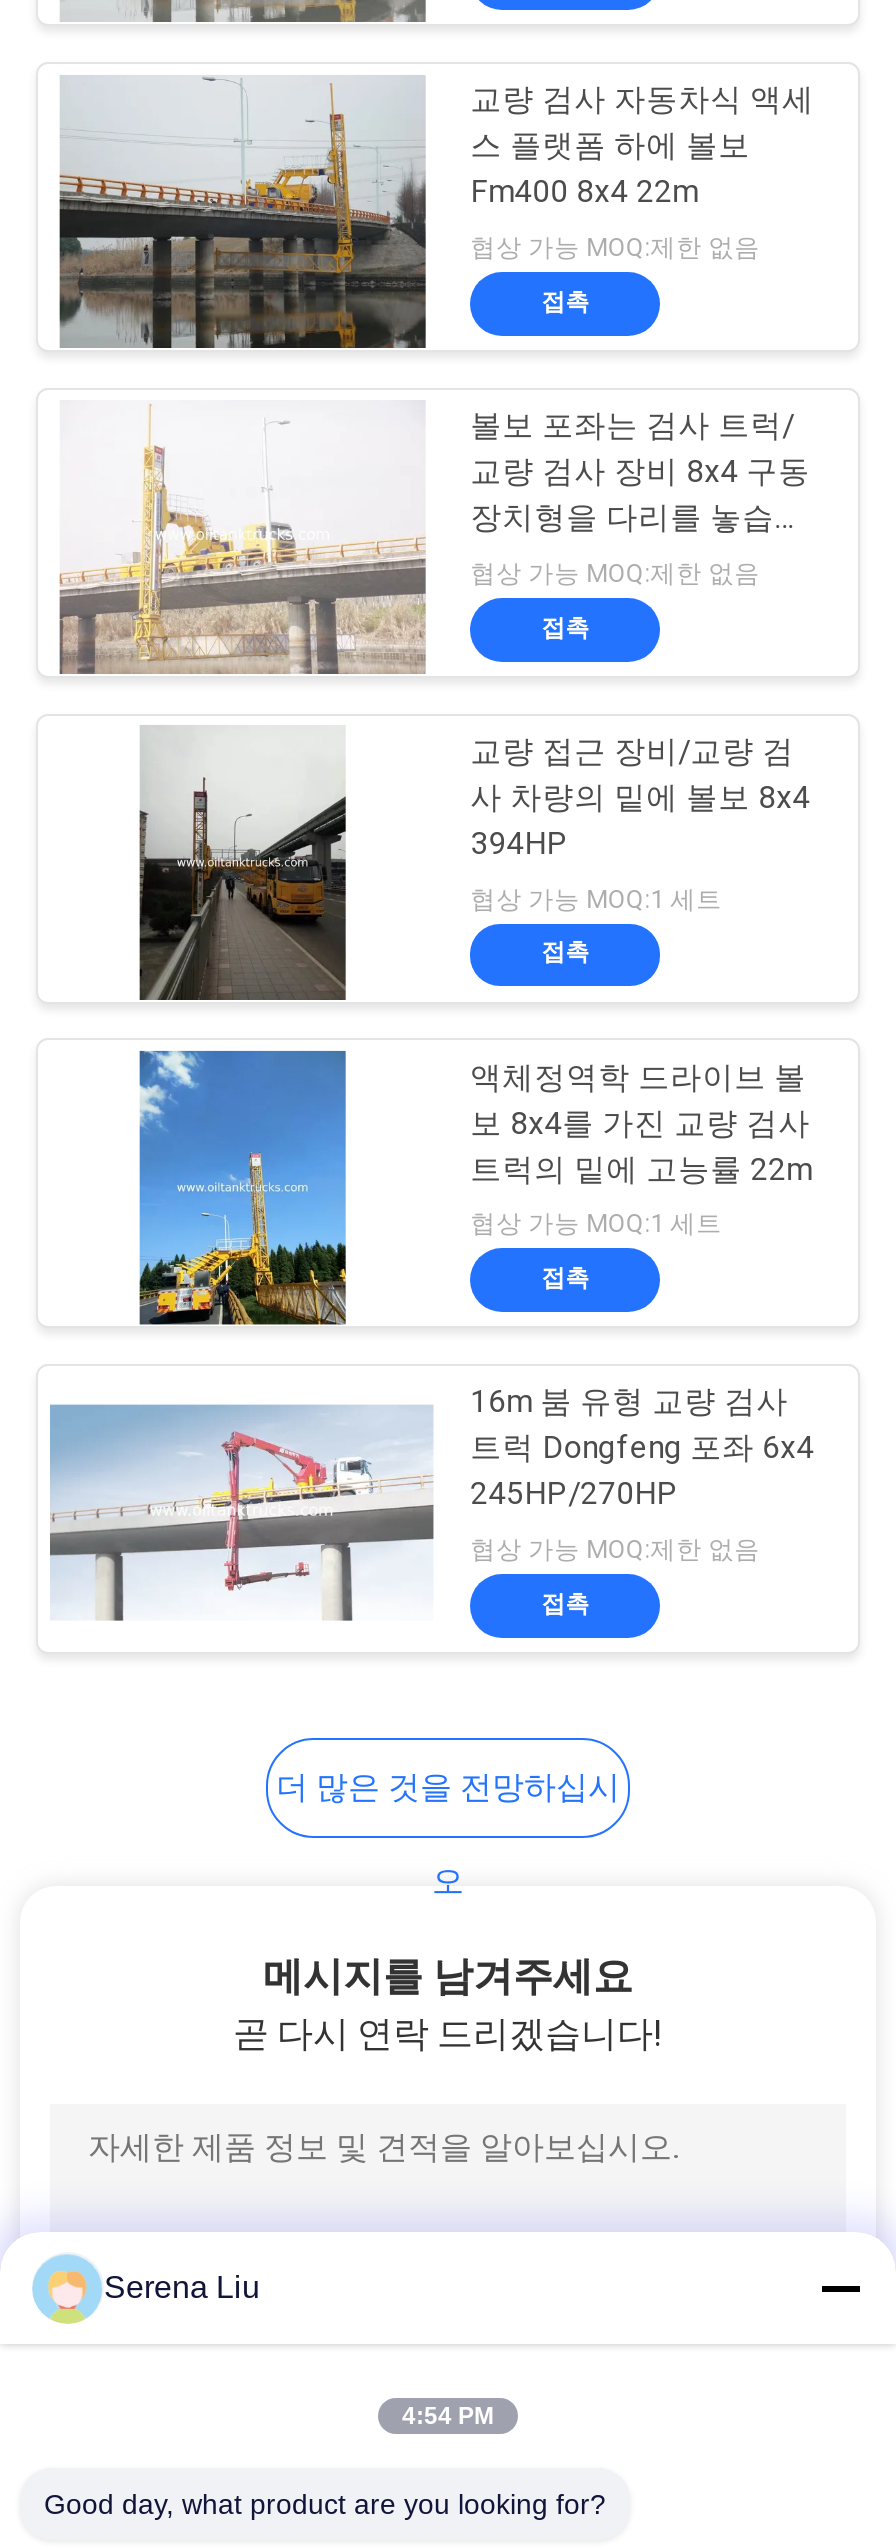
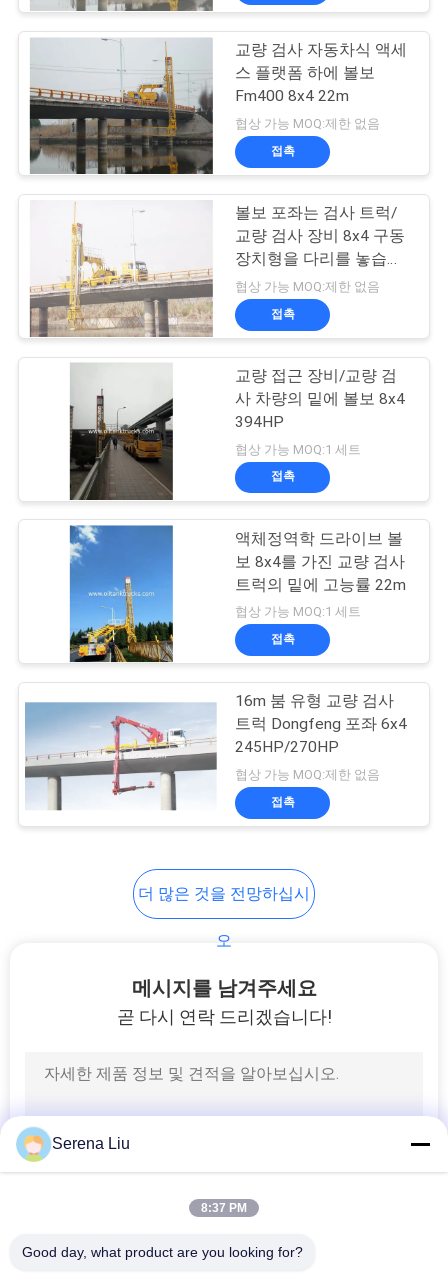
[402,2402,494,2430] 4:54 PM -> [201,1201,247,1215] 8:37 PM

